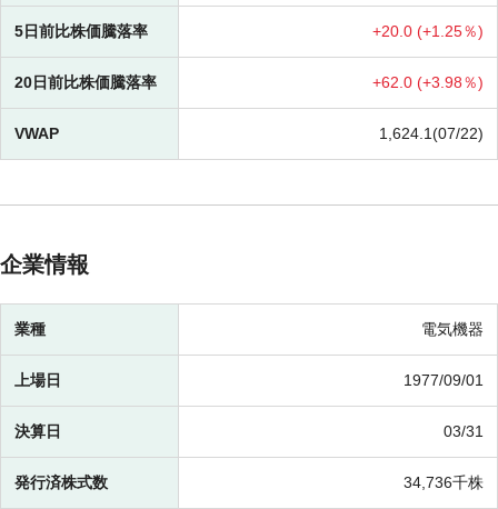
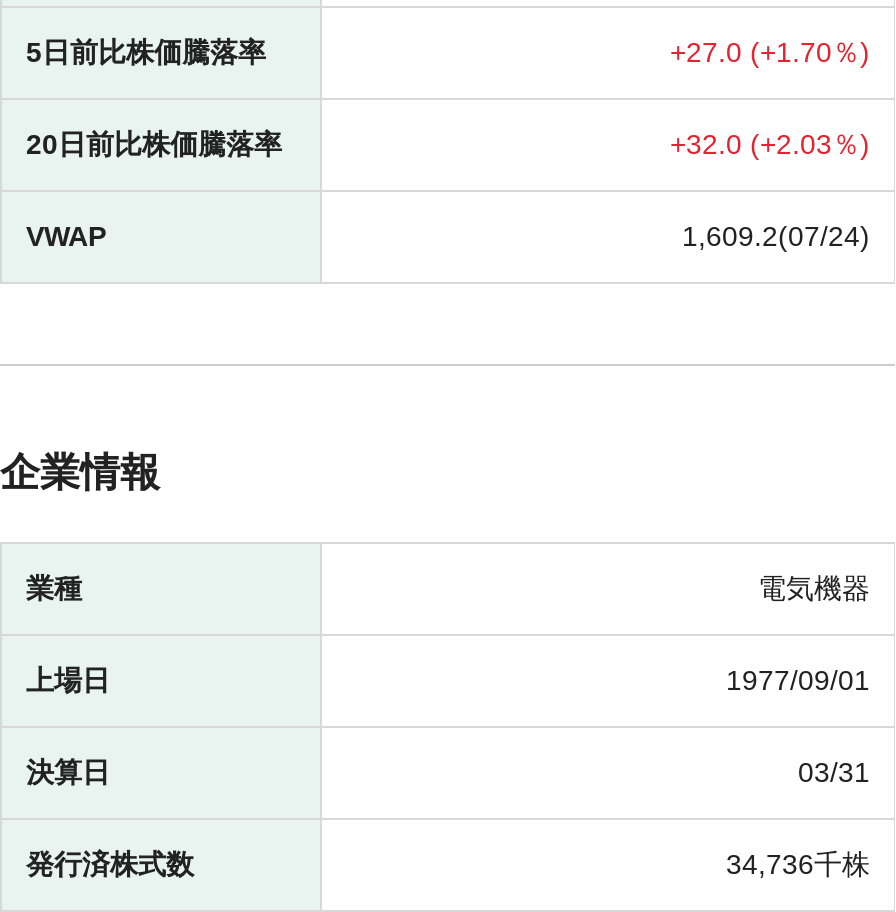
[372,23,484,40] +20.0 (+1.25％) -> [670,37,870,69] +27.0 (+1.70％)
[372,74,484,92] +62.0 (+3.98％) -> [670,129,870,161] +32.0 (+2.03％)
[379,125,484,143] 1,624.1(07/22) -> [682,221,870,253] 1,609.2(07/24)

